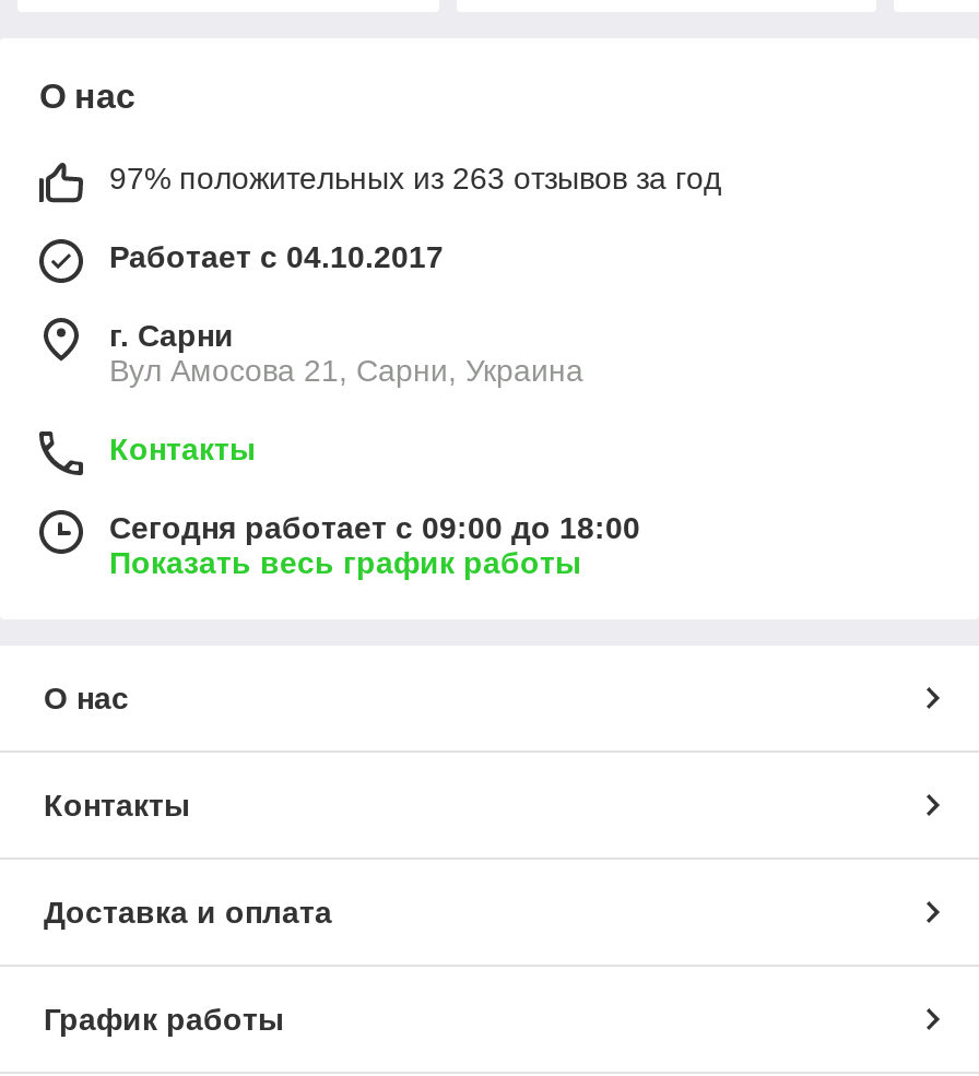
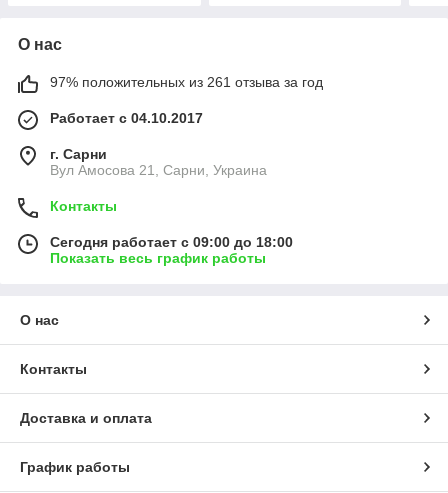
[109,160,721,195] 97% положительных из 263 отзывов за год -> [50,74,323,90] 97% положительных из 261 отзыва за год

